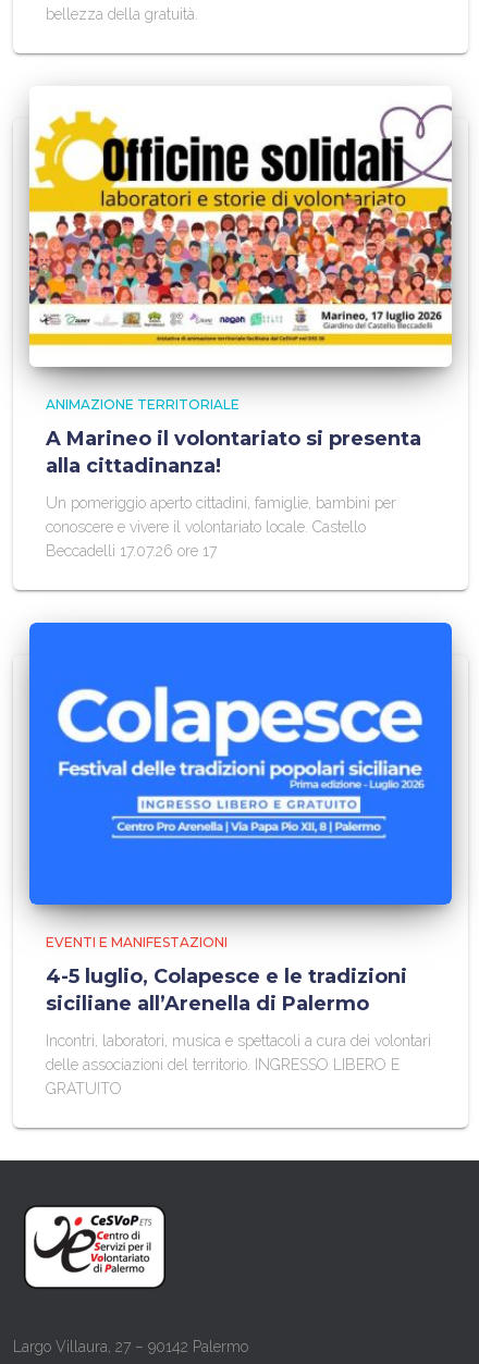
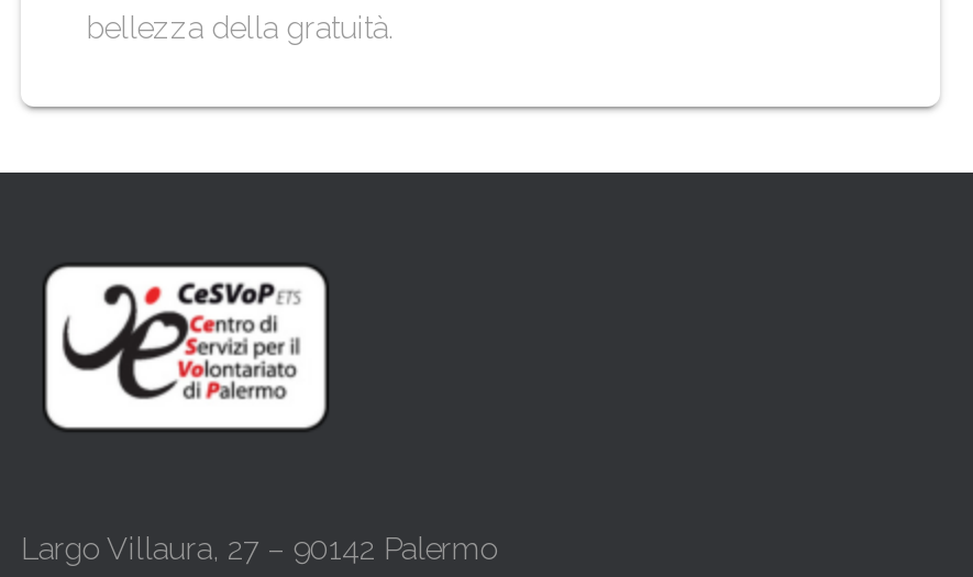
[21,103,460,560] [image] | ANIMAZIONE TERRITORIALE | A Marineo il volontariato si presenta | alla cittadinanza! | Un pomeriggio aperto cittadini, famiglie, bambini per | conoscere e vivere il volontariato locale. Castello | Beccadelli 17.07.26 ore 17 -> none
[21,620,460,1097] [image] | EVENTI E MANIFESTAZIONI | 4-5 luglio, Colapesce e le tradizioni | siciliane all’Arenella di Palermo | Incontri, laboratori, musica e spettacoli a cura dei volontari | delle associazioni del territorio. INGRESSO LIBERO E | GRATUITO -> none

